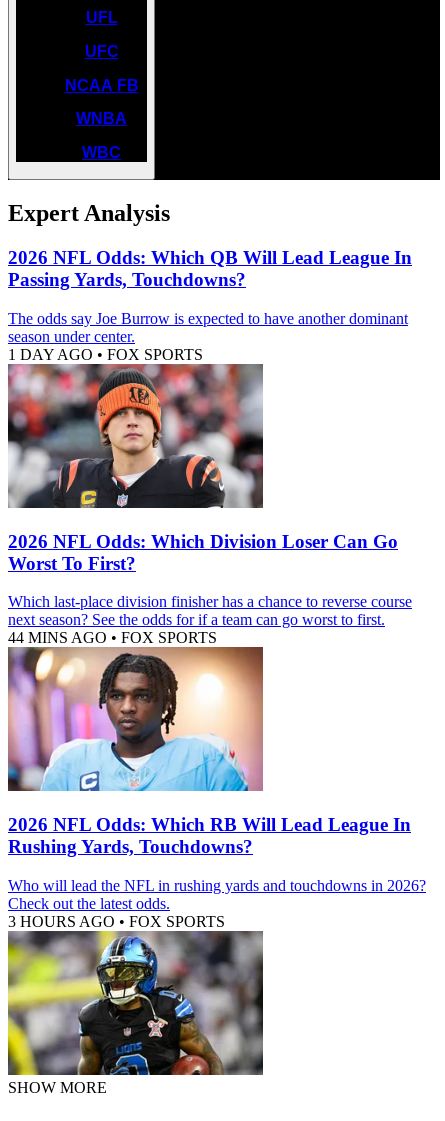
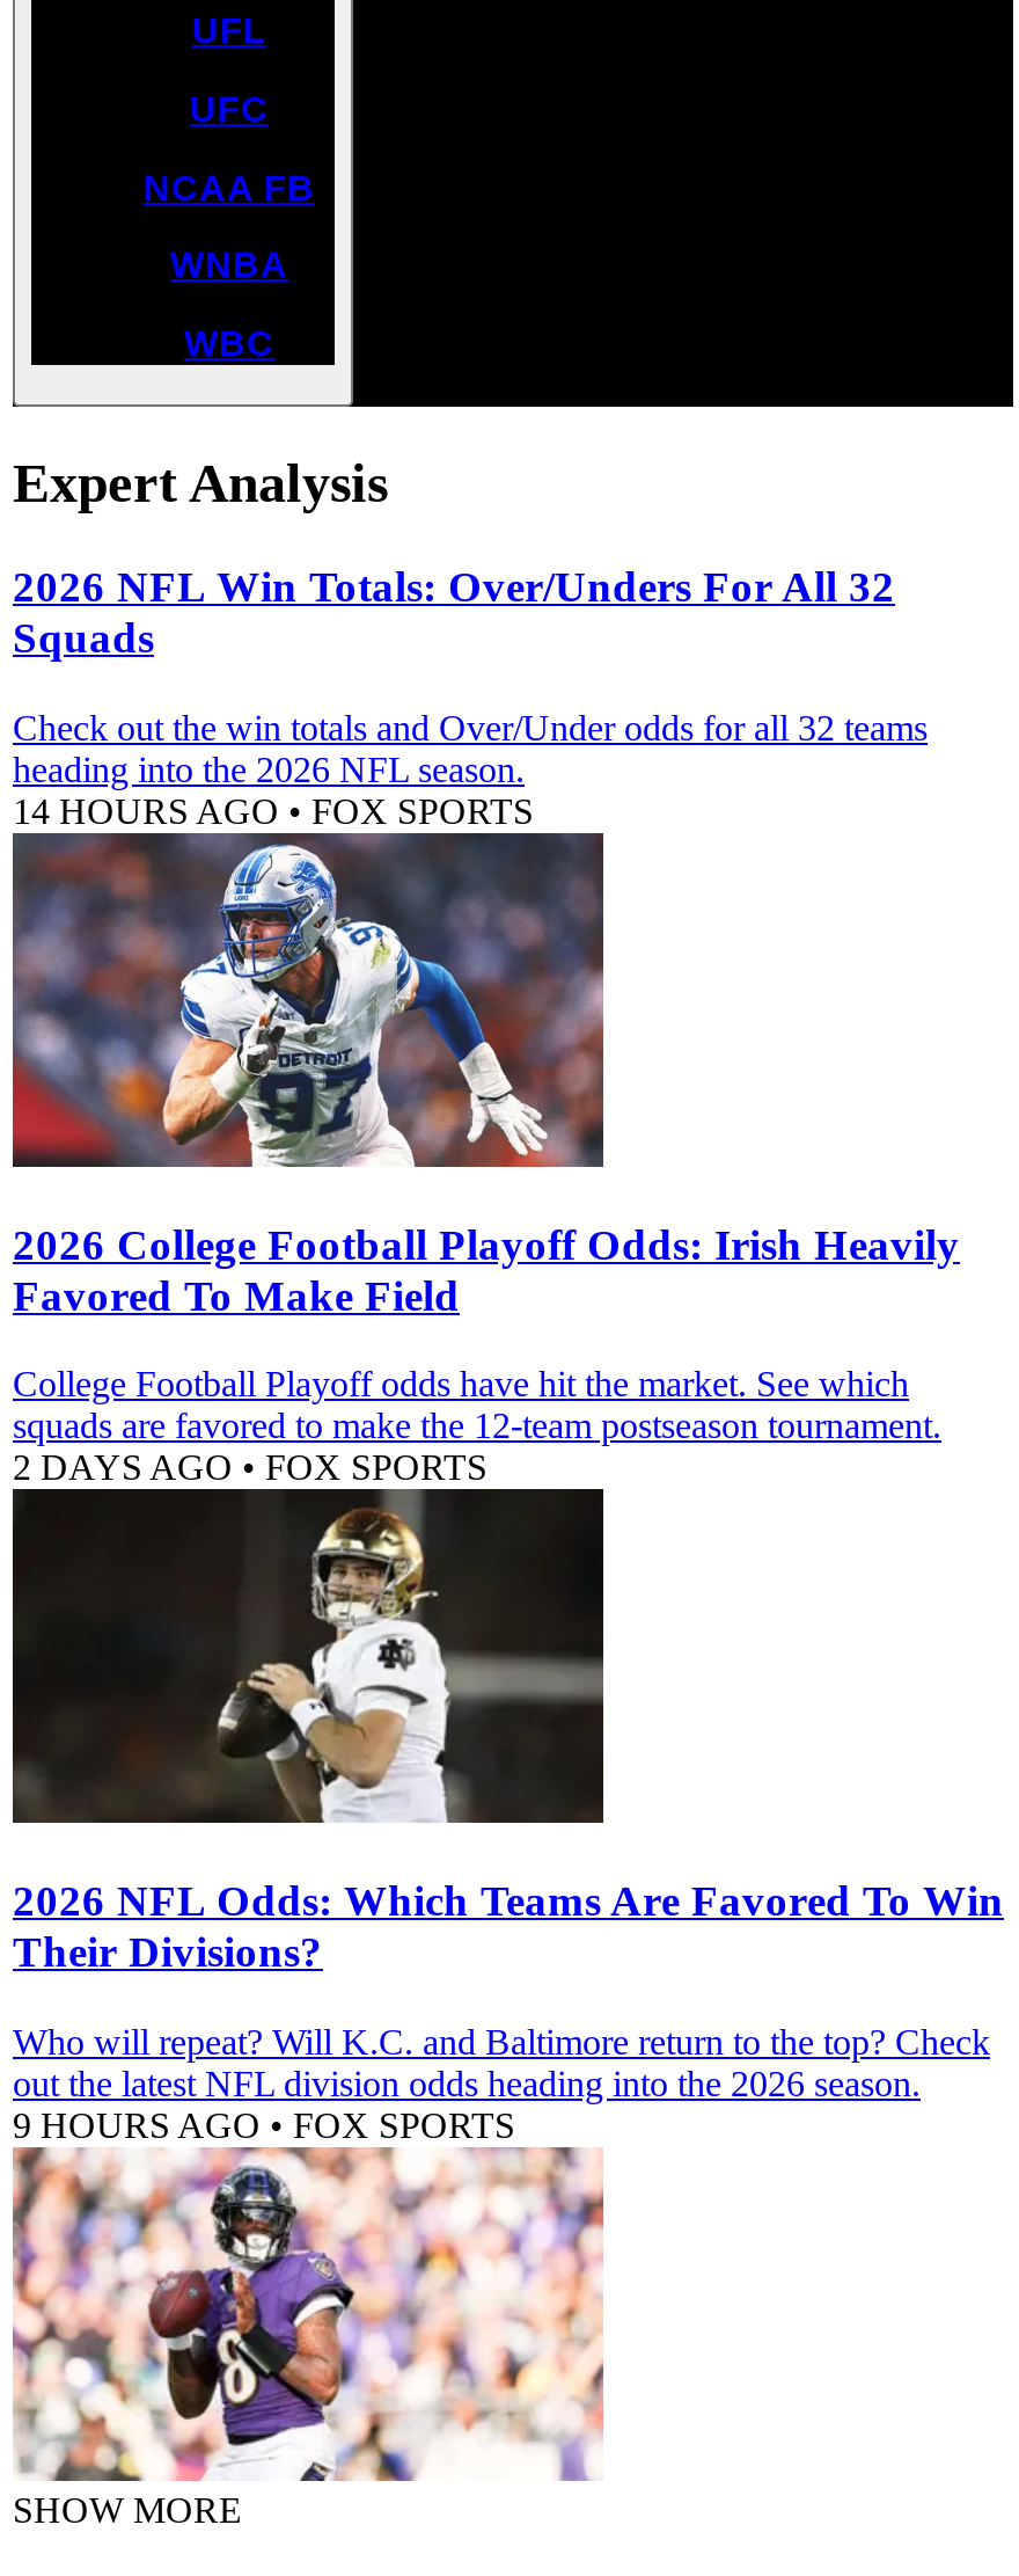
[8,247,412,290] 2026 NFL Odds: Which QB Will Lead League In | Passing Yards, Touchdowns? -> [13,562,895,662] 2026 NFL Win Totals: Over/Unders For All 32 | Squads
[8,310,408,363] The odds say Joe Burrow is expected to have another dominant | season under center. | 1 DAY AGO • FOX SPORTS -> [13,708,928,831] Check out the win totals and Over/Under odds for all 32 teams | heading into the 2026 NFL season. | 14 HOURS AGO • FOX SPORTS
[8,364,398,574] [image] | 2026 NFL Odds: Which Division Loser Can Go | Worst To First? -> [10,835,960,1319] [image] | 2026 College Football Playoff Odds: Irish Heavily | Favored To Make Field
[7,593,412,792] [image] | Which last-place division finisher has a chance to reverse course | next season? See the odds for if a team can go worst to first. | 44 MINS AGO • FOX SPORTS -> [10,1365,941,1825] [image] | College Football Playoff odds have hit the market. See which | squads are favored to make the 12-team postseason tournament. | 2 DAYS AGO • FOX SPORTS
[8,814,411,857] 2026 NFL Odds: Which RB Will Lead League In | Rushing Yards, Touchdowns? -> [13,1876,1004,1976] 2026 NFL Odds: Which Teams Are Favored To Win | Their Divisions?
[8,877,426,930] Who will lead the NFL in rushing yards and touchdowns in 2026? | Check out the latest odds. | 3 HOURS AGO • FOX SPORTS -> [13,2022,990,2144] Who will repeat? Will K.C. and Baltimore return to the top? Check | out the latest NFL division odds heading into the 2026 season. | 9 HOURS AGO • FOX SPORTS
[7,930,264,1076] [image] -> [13,2147,606,2483] [image]

